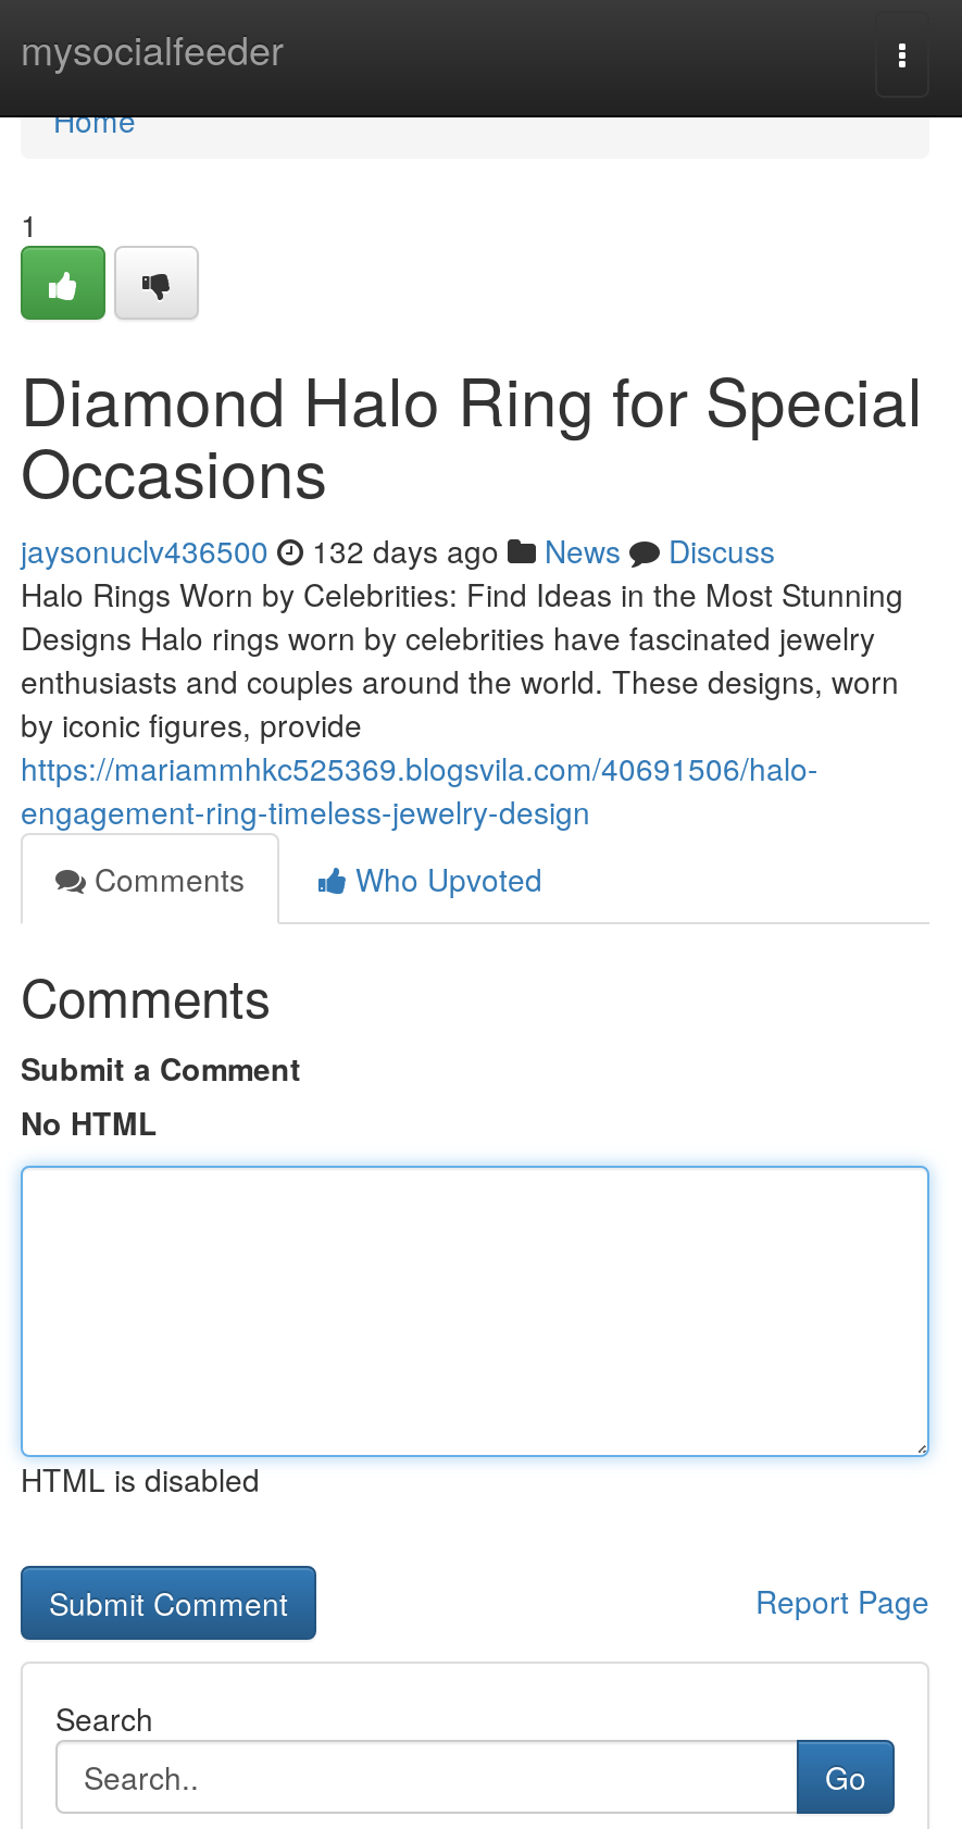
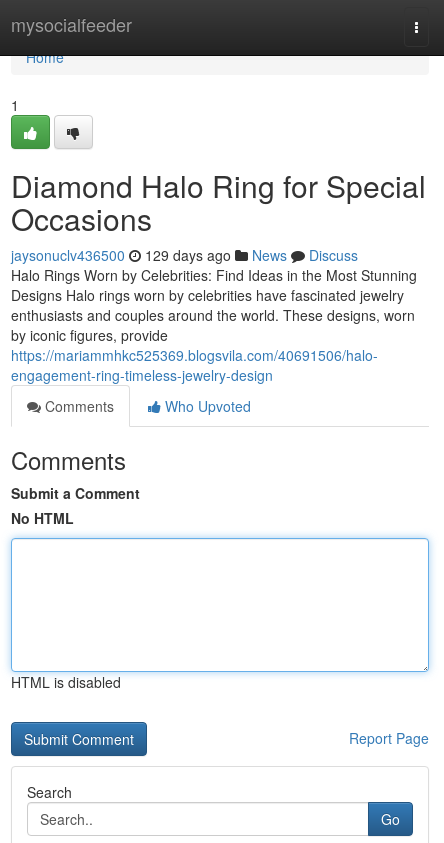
[21,528,775,572] jaysonuclv436500 132 days ago News Discuss -> [11,245,358,265] jaysonuclv436500 129 days ago News Discuss

